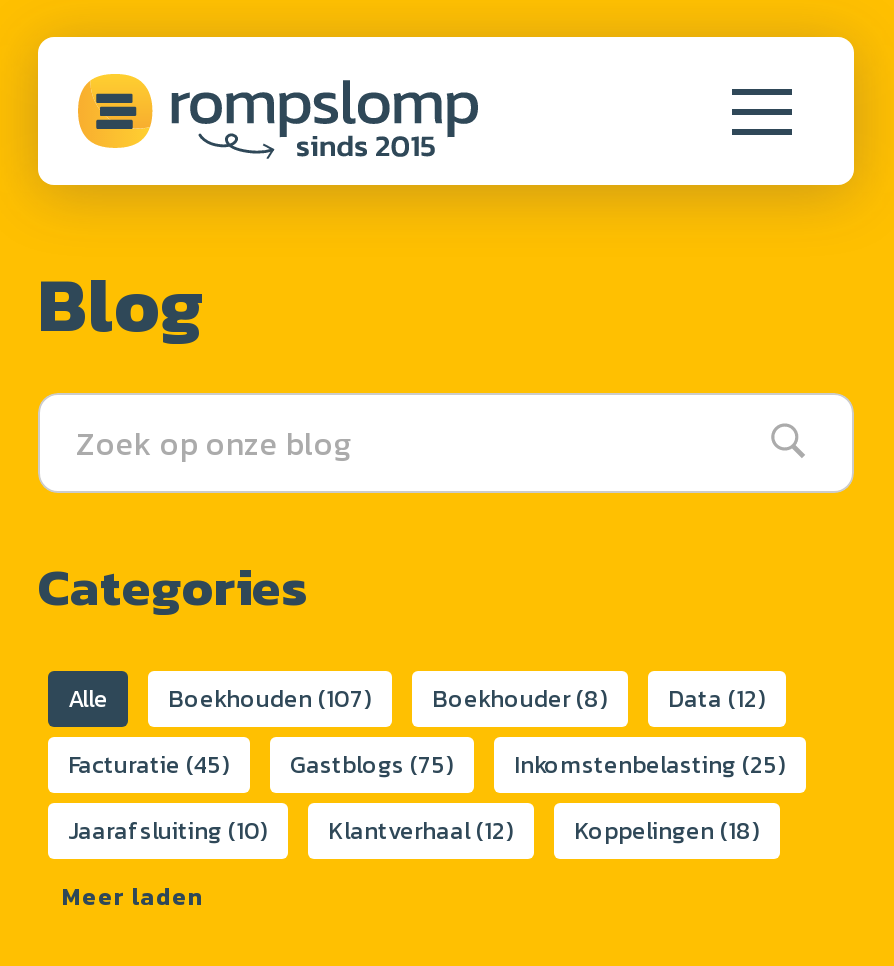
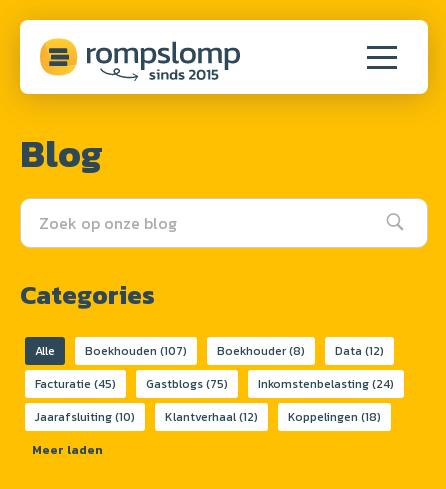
[514,747,786,783] Inkomstenbelasting (25) -> [258,375,394,393] Inkomstenbelasting (24)

